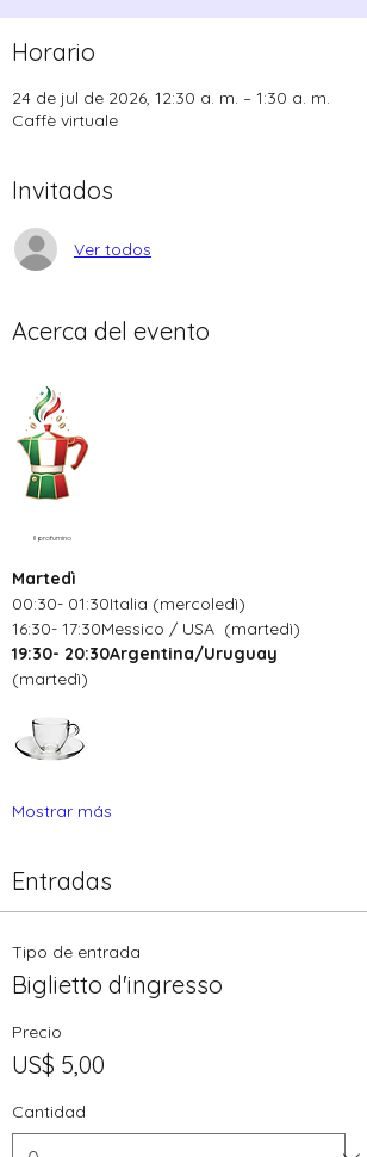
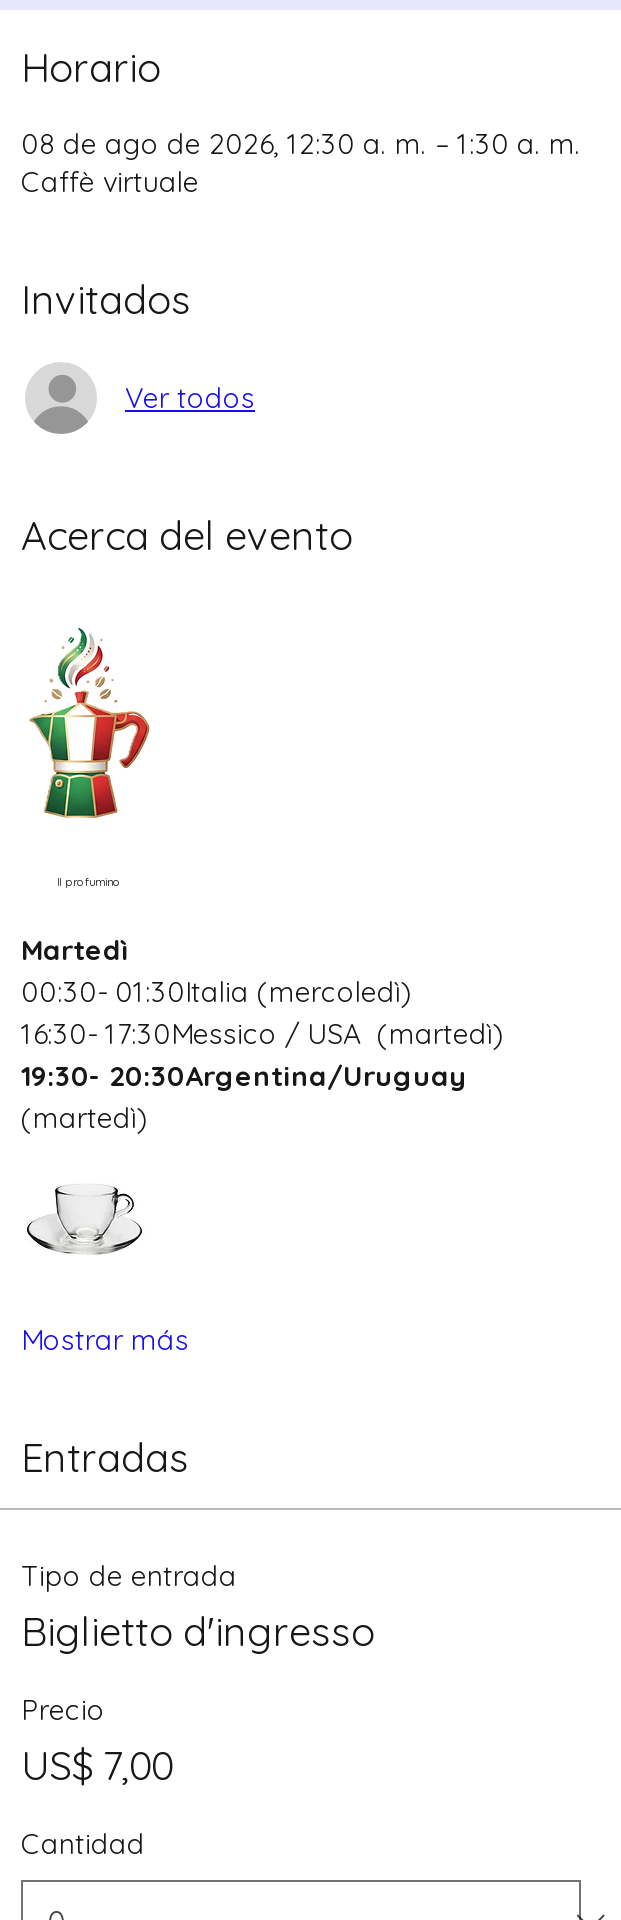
[12,87,330,109] 24 de jul de 2026, 12:30 a. m. – 1:30 a. m. -> [21,126,581,162] 08 de ago de 2026, 12:30 a. m. – 1:30 a. m.
[12,1050,105,1079] US$ 5,00 -> [21,1740,173,1790] US$ 7,00

